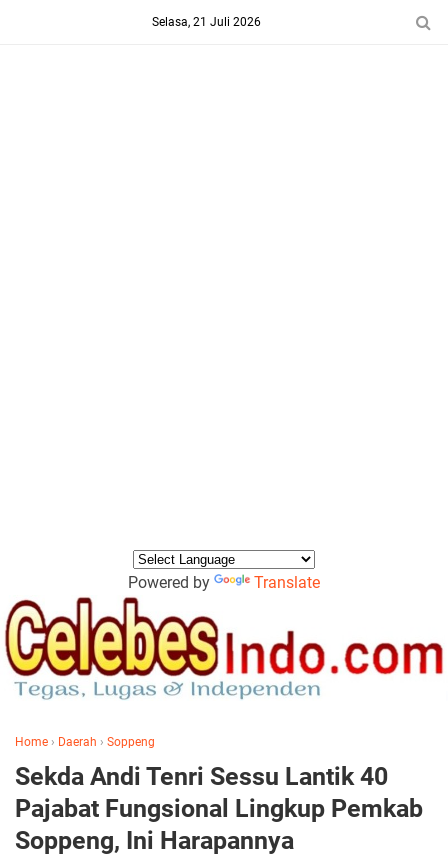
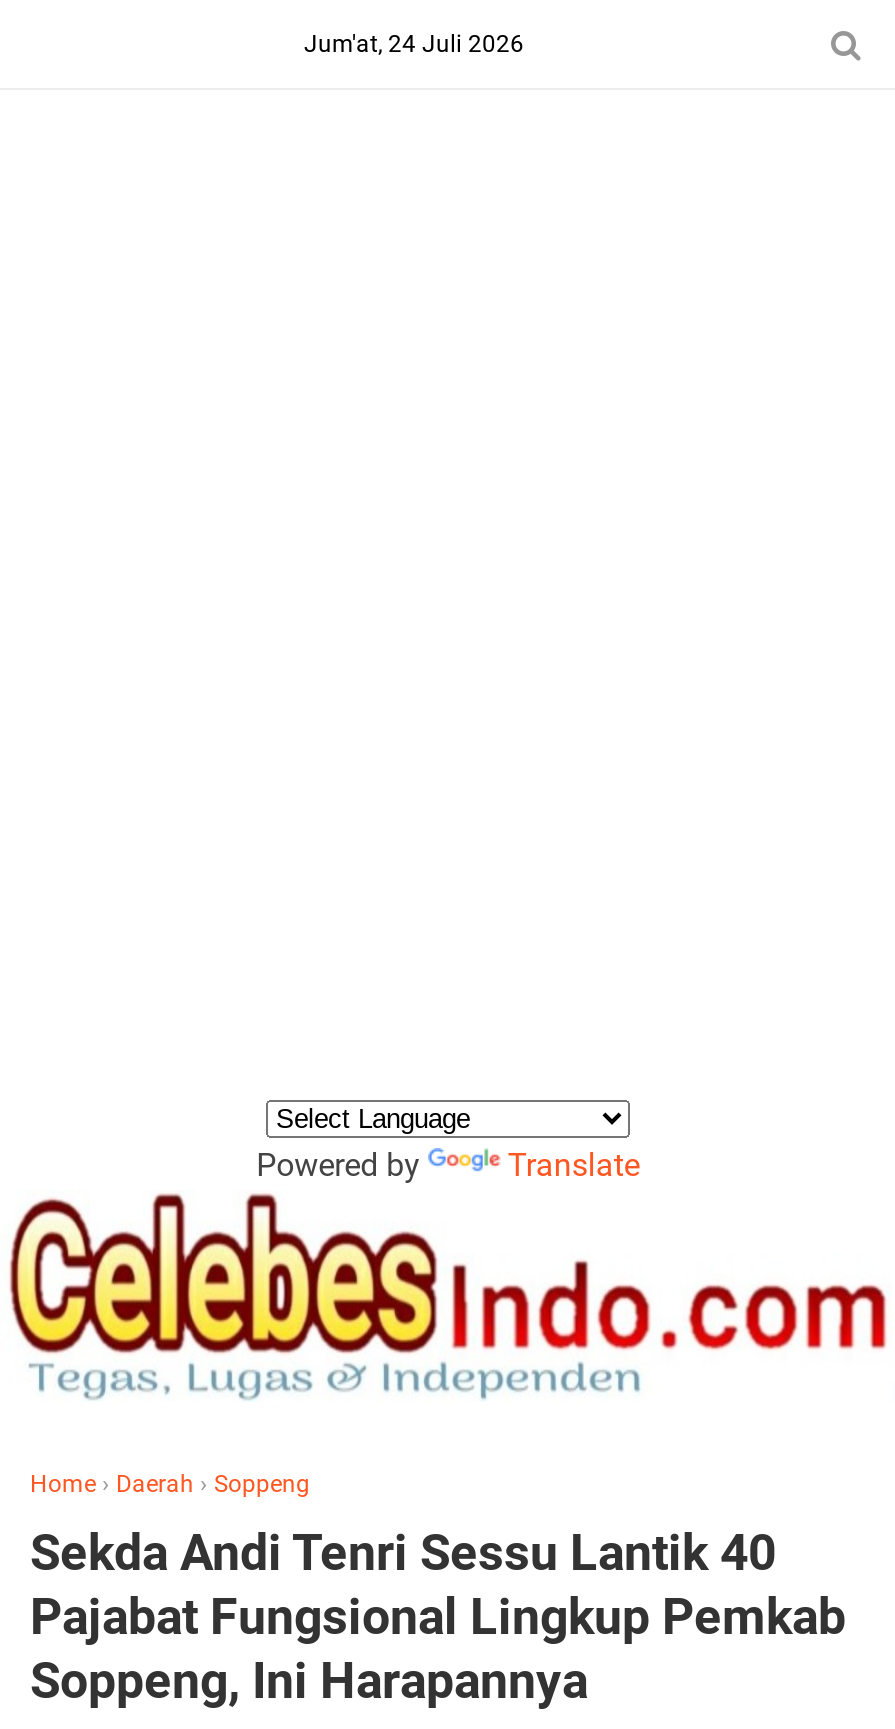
[152,15,261,29] Selasa, 21 Juli 2026 -> [304,30,524,58] Jum'at, 24 Juli 2026

